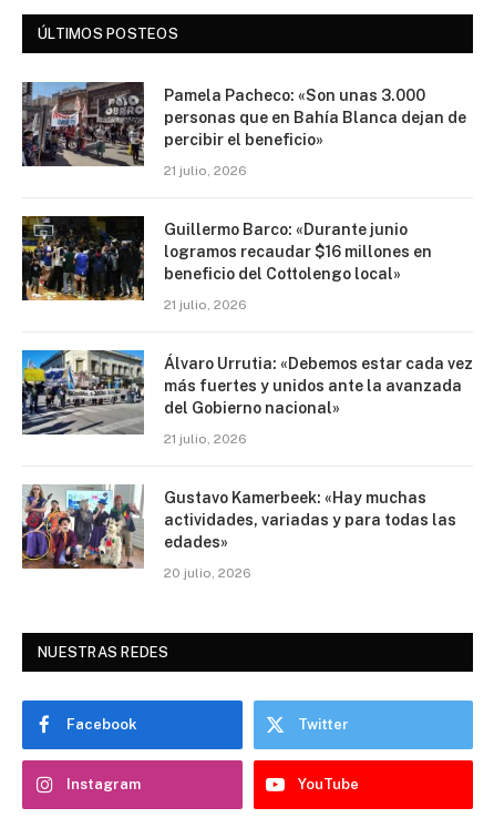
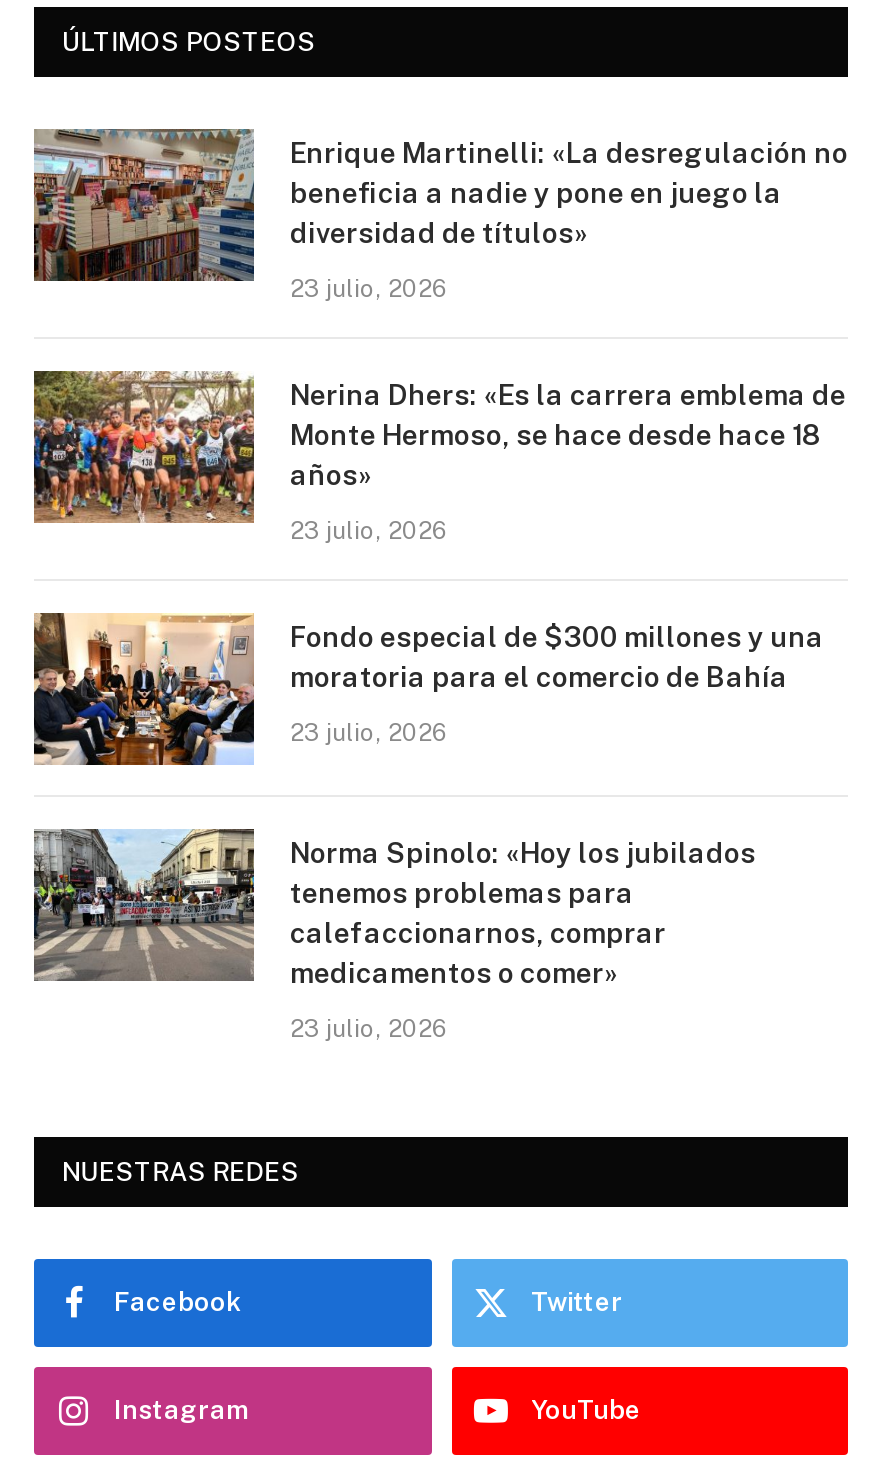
[22,81,466,166] [image] | Pamela Pacheco: «Son unas 3.000 | personas que en Bahía Blanca dejan de | percibir el beneficio» -> [34,127,848,281] [image] | Enrique Martinelli: «La desregulación no | beneficia a nadie y pone en juego la | diversidad de títulos»
[164,163,247,178] 21 julio, 2026 -> [290,275,448,303] 23 julio, 2026
[21,215,432,301] [image] | Guillermo Barco: «Durante junio | logramos recaudar $16 millones en | beneficio del Cottolengo local» -> [32,369,846,525] [image] | Nerina Dhers: «Es la carrera emblema de | Monte Hermoso, se hace desde hace 18 | años»
[164,297,247,313] 21 julio, 2026 -> [290,517,448,545] 23 julio, 2026
[21,349,473,436] [image] | Álvaro Urrutia: «Debemos estar cada vez | más fuertes y unidos ante la avanzada | del Gobierno nacional» -> [32,611,824,767] [image] | Fondo especial de $300 millones y una | moratoria para el comercio de Bahía
[164,431,247,447] 21 julio, 2026 -> [290,719,448,747] 23 julio, 2026
[21,470,456,570] [image] | Gustavo Kamerbeek: «Hay muchas | actividades, variadas y para todas las | edades» -> [32,827,756,1007] [image] | Norma Spinolo: «Hoy los jubilados | tenemos problemas para | calefaccionarnos, comprar | medicamentos o comer»
[164,565,251,581] 20 julio, 2026 -> [290,1015,448,1043] 23 julio, 2026

